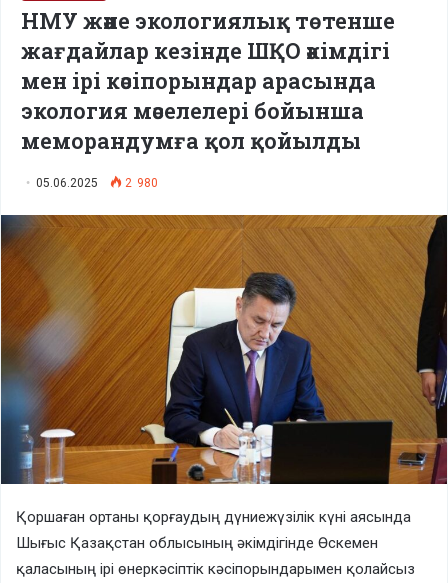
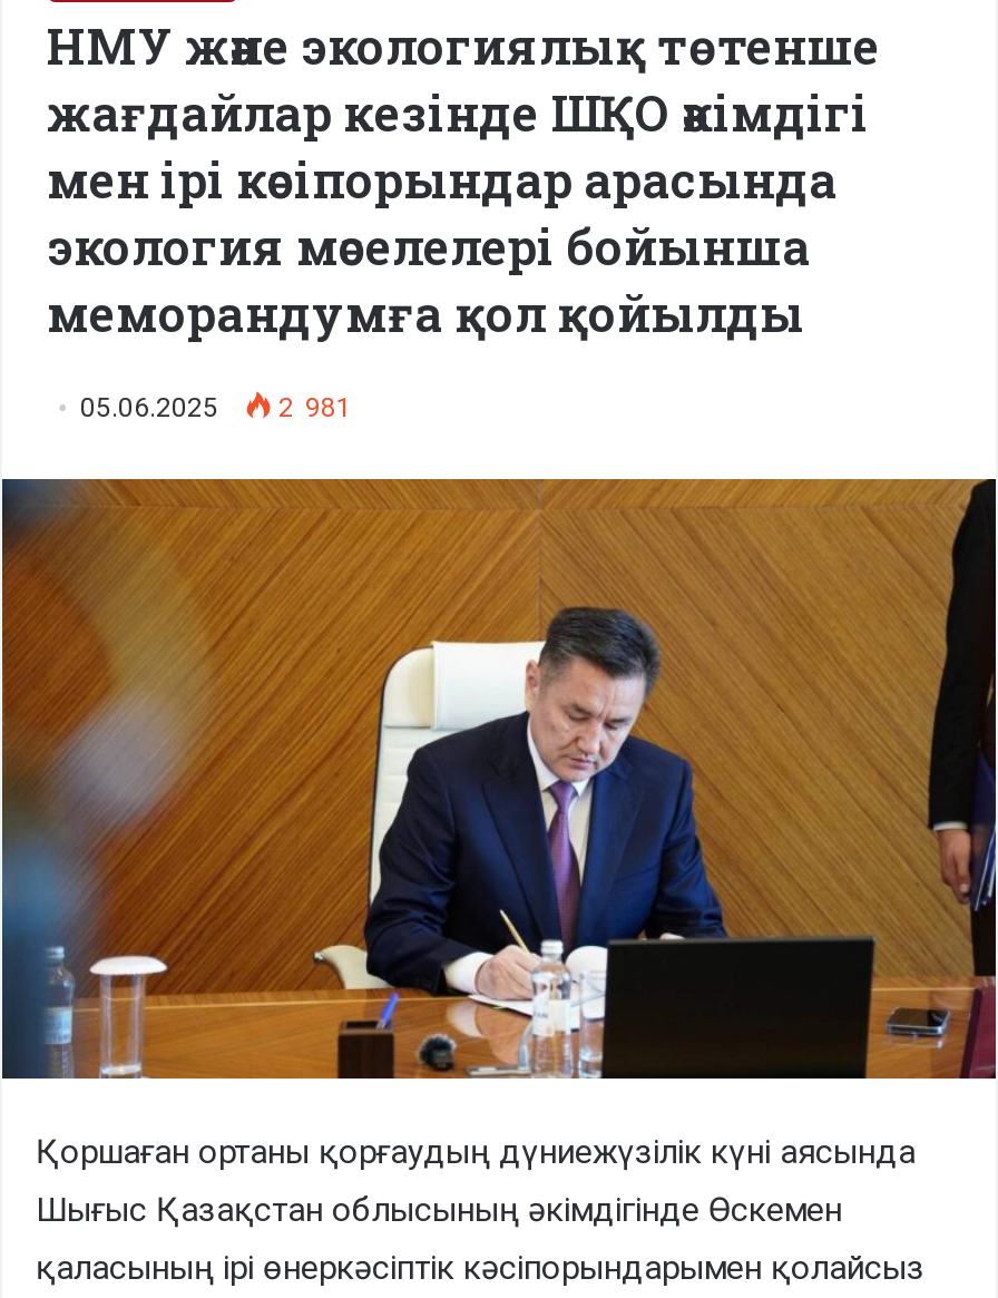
[36,176,158,190] 05.06.2025 2 980 -> [80,392,352,423] 05.06.2025 2 981

